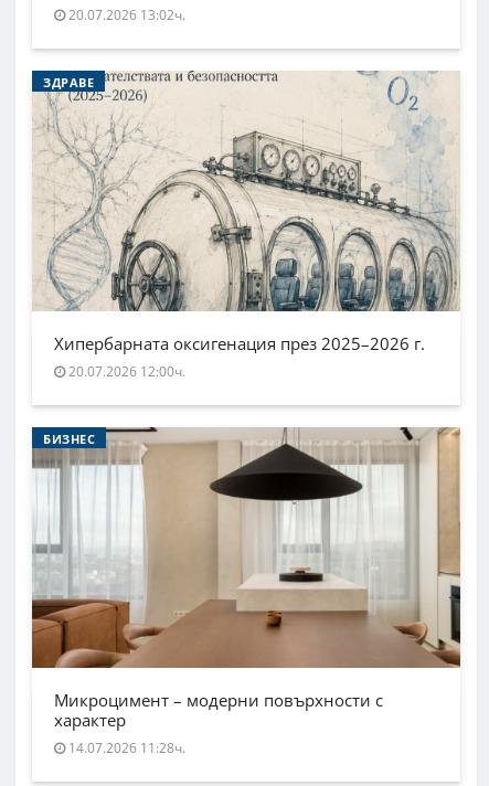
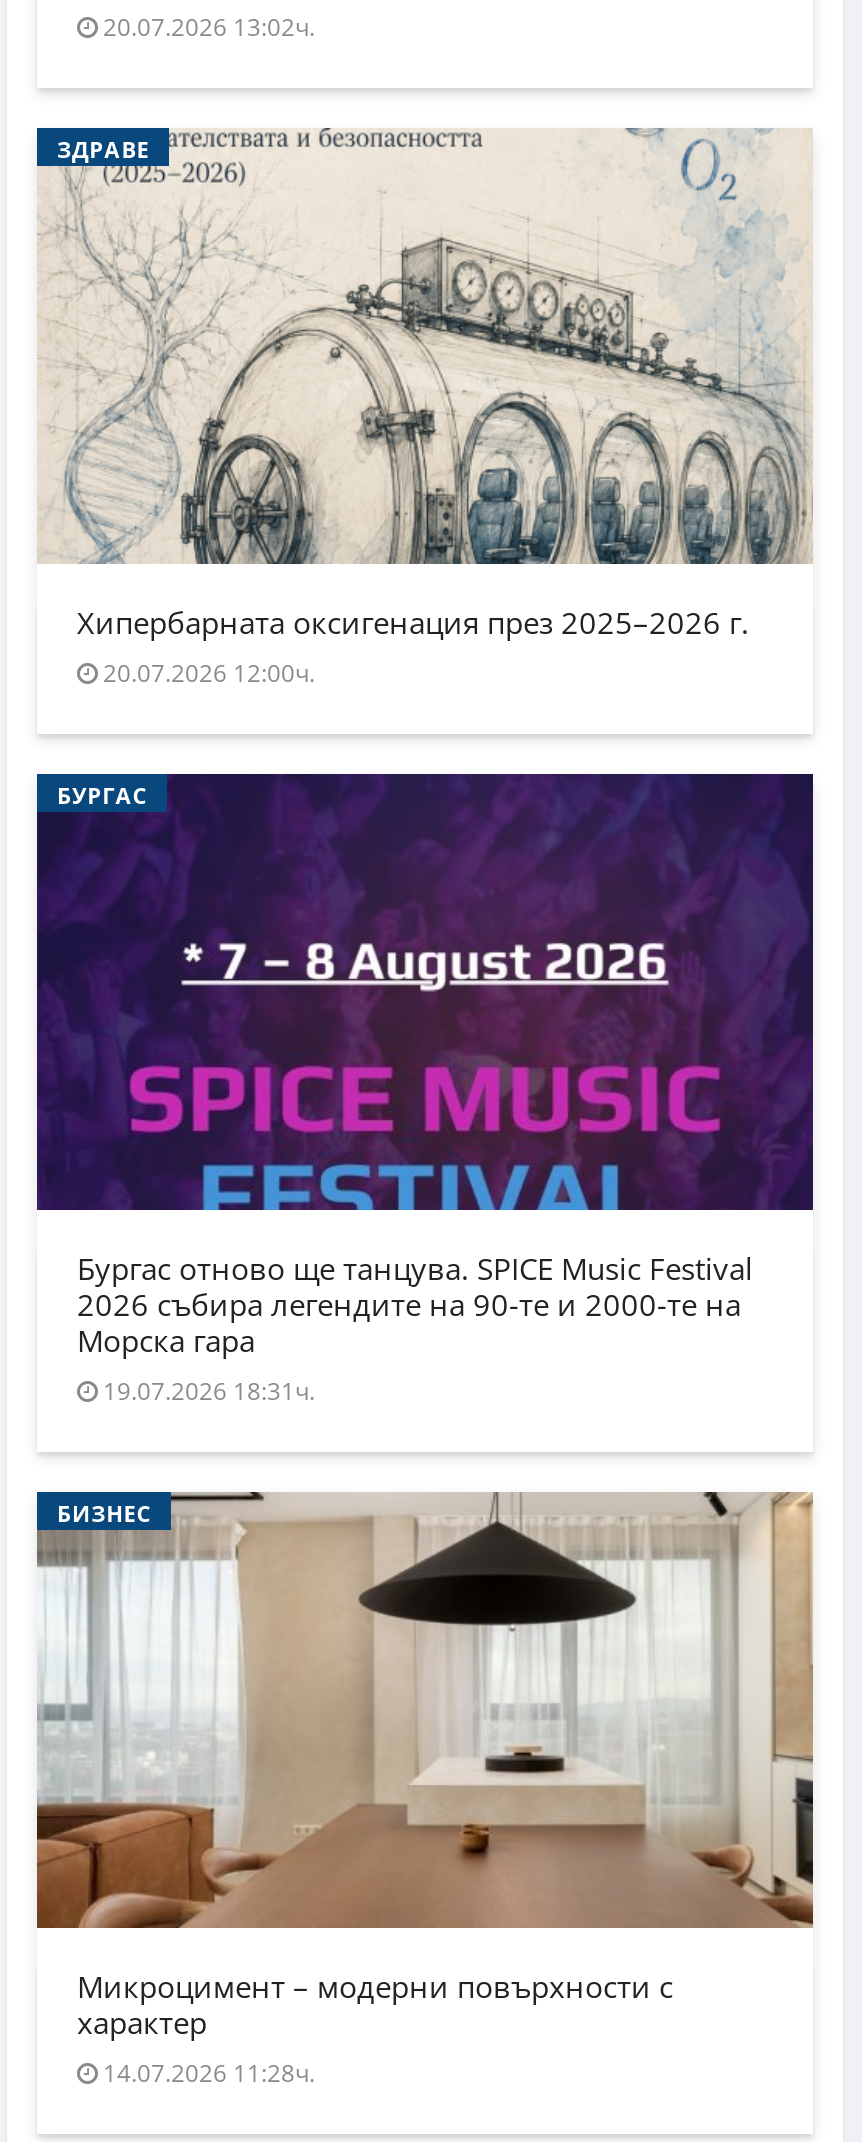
none -> [35,772,815,1212] [image] | БУРГАС
none -> [77,1247,753,1407] Бургас отново ще танцува. SPICE Music Festival | 2026 събира легендите на 90-те и 2000-те на | Морска гара | 19.07.2026 18:31ч.

